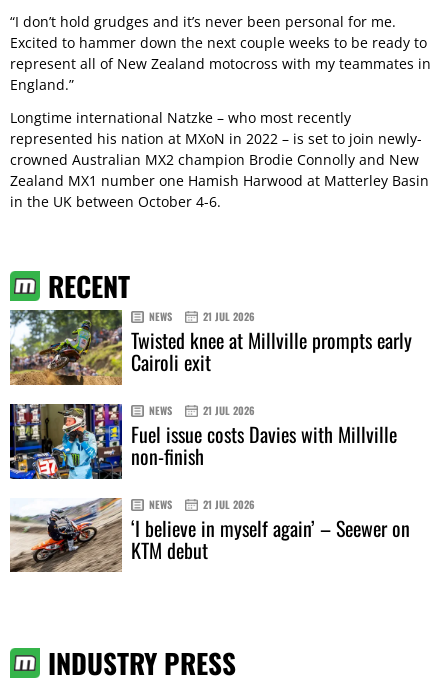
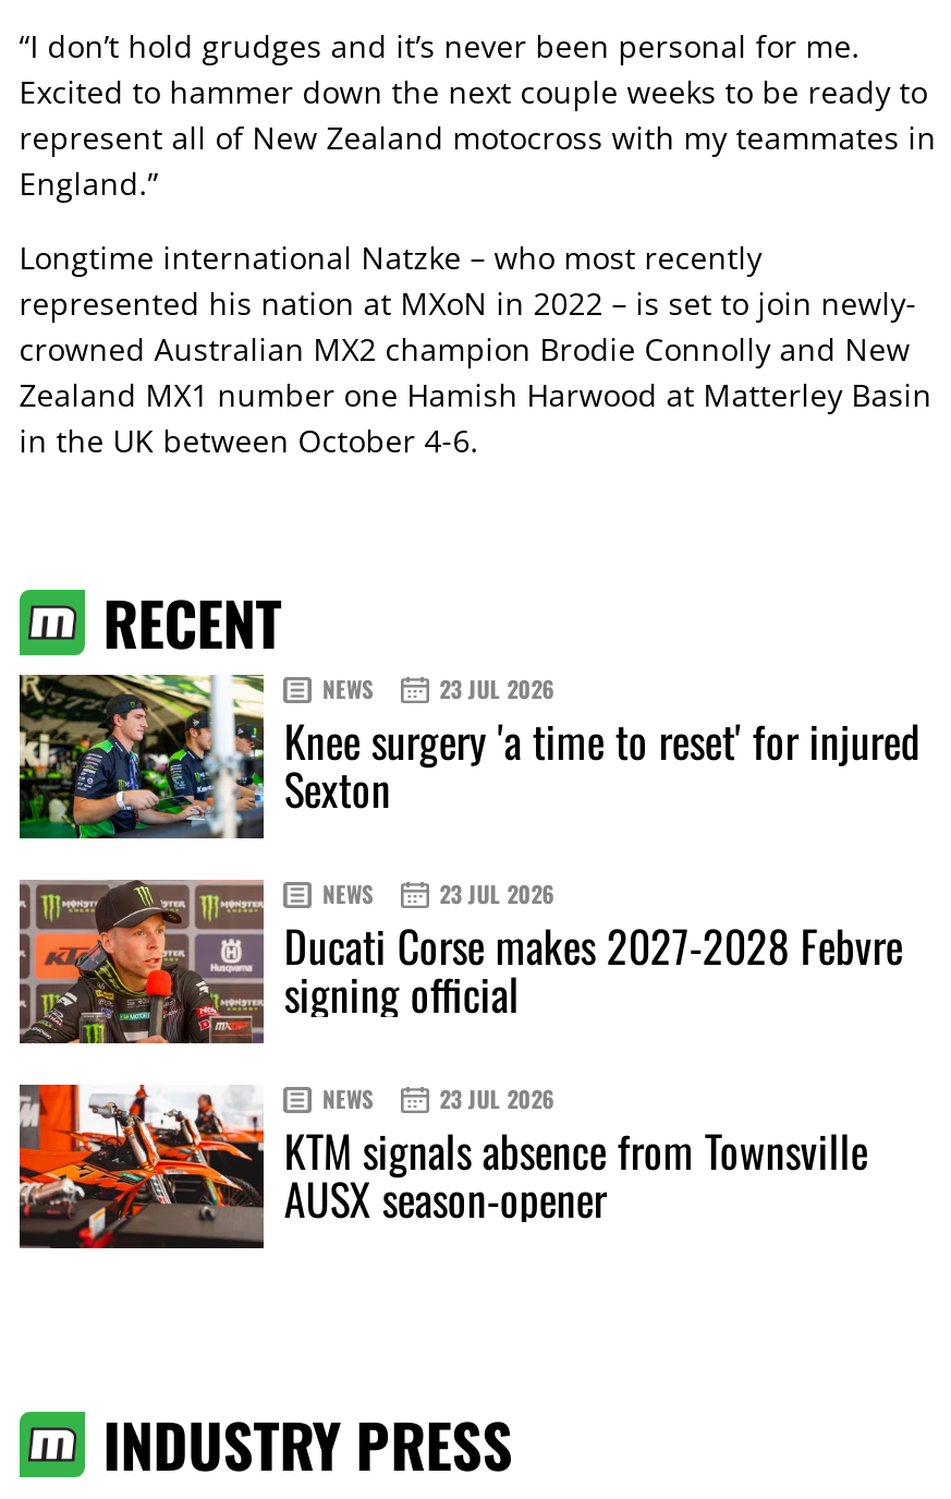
[9,309,412,386] [image] | 21 JUL 2026 | Twisted knee at Millville prompts early | Cairoli exit -> [17,674,920,839] [image] | 23 JUL 2026 | Knee surgery 'a time to reset' for injured | Sexton
[9,403,397,480] [image] | 21 JUL 2026 | Fuel issue costs Davies with Millville | non-finish -> [17,879,903,1047] [image] | 23 JUL 2026 | Ducati Corse makes 2027-2028 Febvre | signing official
[10,497,410,573] [image] | 21 JUL 2026 | ‘I believe in myself again’ – Seewer on | KTM debut -> [17,1081,868,1252] [image] | 23 JUL 2026 | KTM signals absence from Townsville | AUSX season-opener

